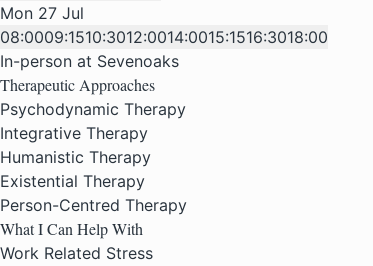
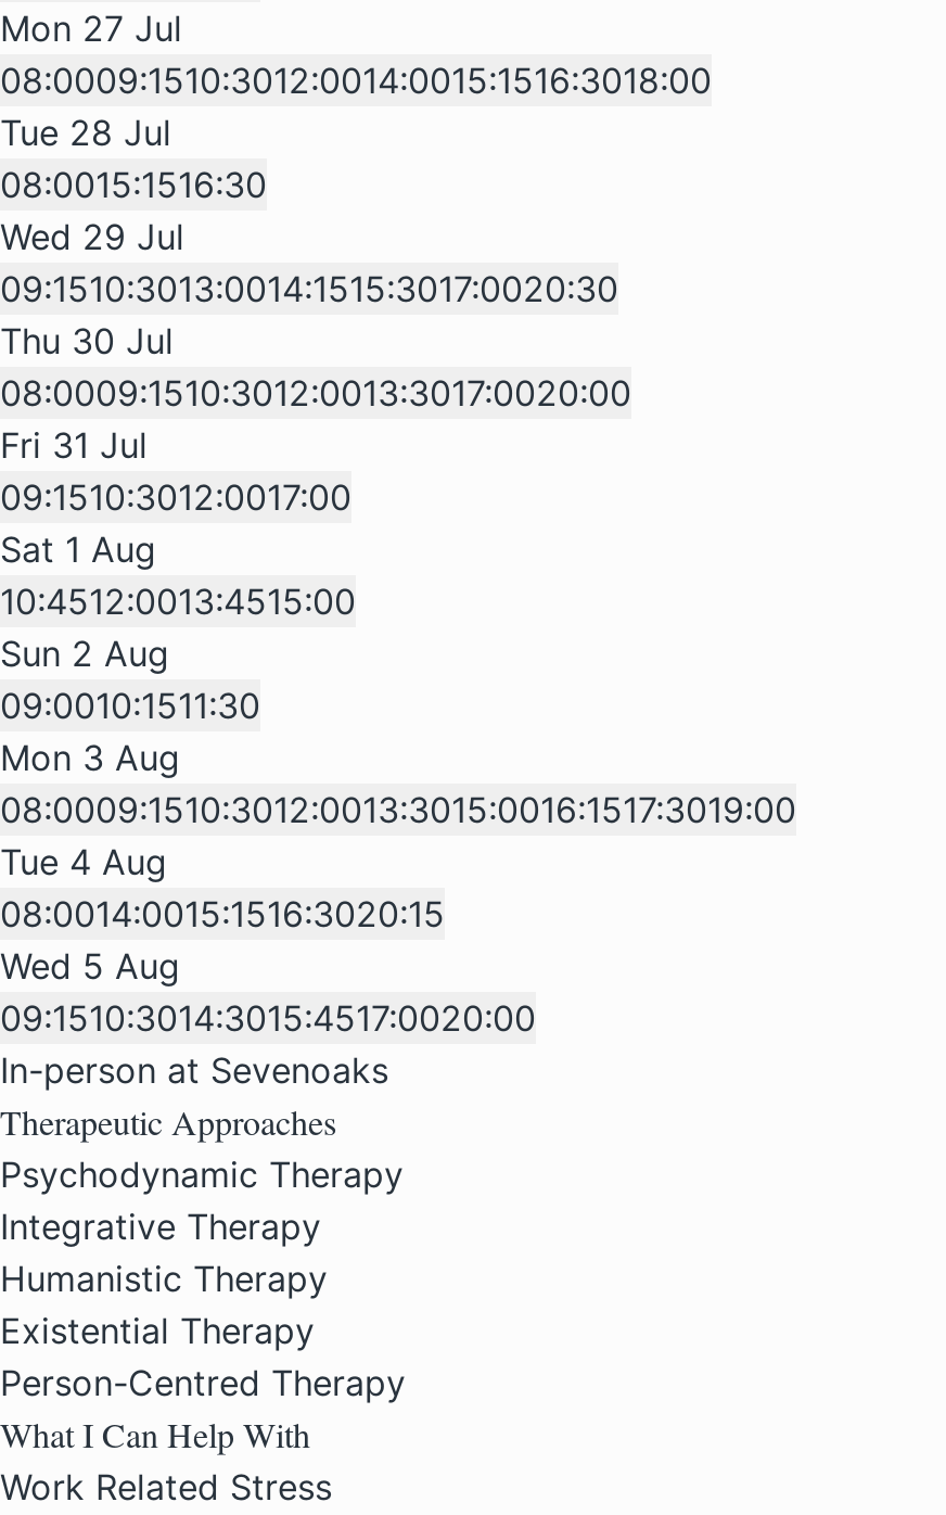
none -> [0,111,796,1040] Tue 28 Jul | 08:0015:1516:30 | Wed 29 Jul | 09:1510:3013:0014:1515:3017:0020:30 | Thu 30 Jul | 08:0009:1510:3012:0013:3017:0020:00 | Fri 31 Jul | 09:1510:3012:0017:00 | Sat 1 Aug | 10:4512:0013:4515:00 | Sun 2 Aug | 09:0010:1511:30 | Mon 3 Aug | 08:0009:1510:3012:0013:3015:0016:1517:3019:00 | Tue 4 Aug | 08:0014:0015:1516:3020:15 | Wed 5 Aug | 09:1510:3014:3015:4517:0020:00

